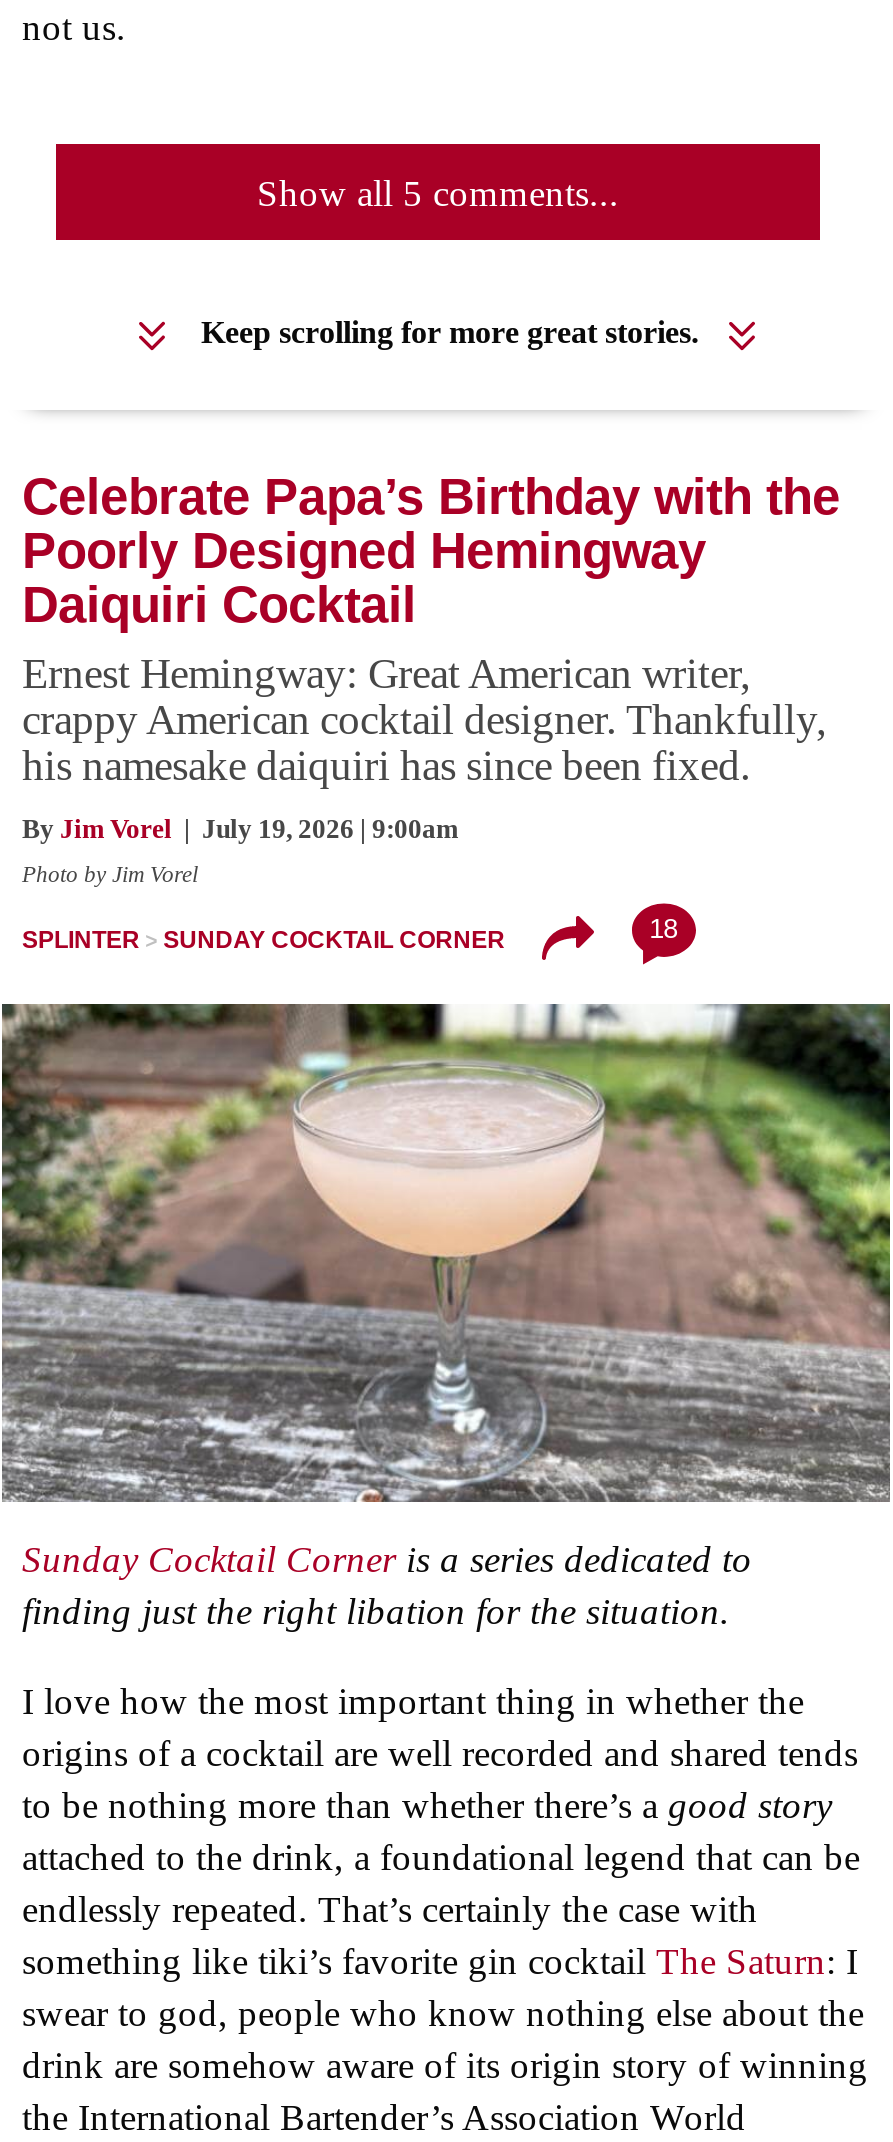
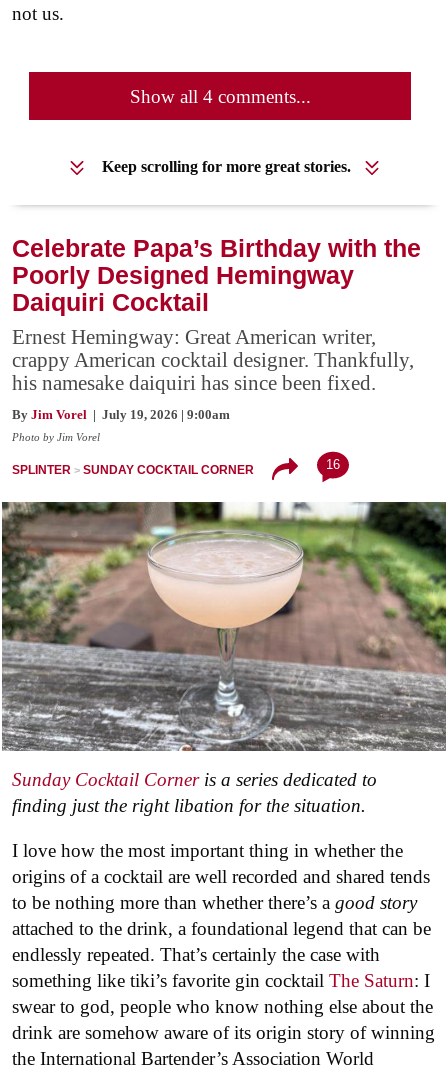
[257,172,619,214] Show all 5 comments... -> [129,86,310,107] Show all 4 comments...
[649,915,677,945] 18 -> [326,457,340,472] 16

